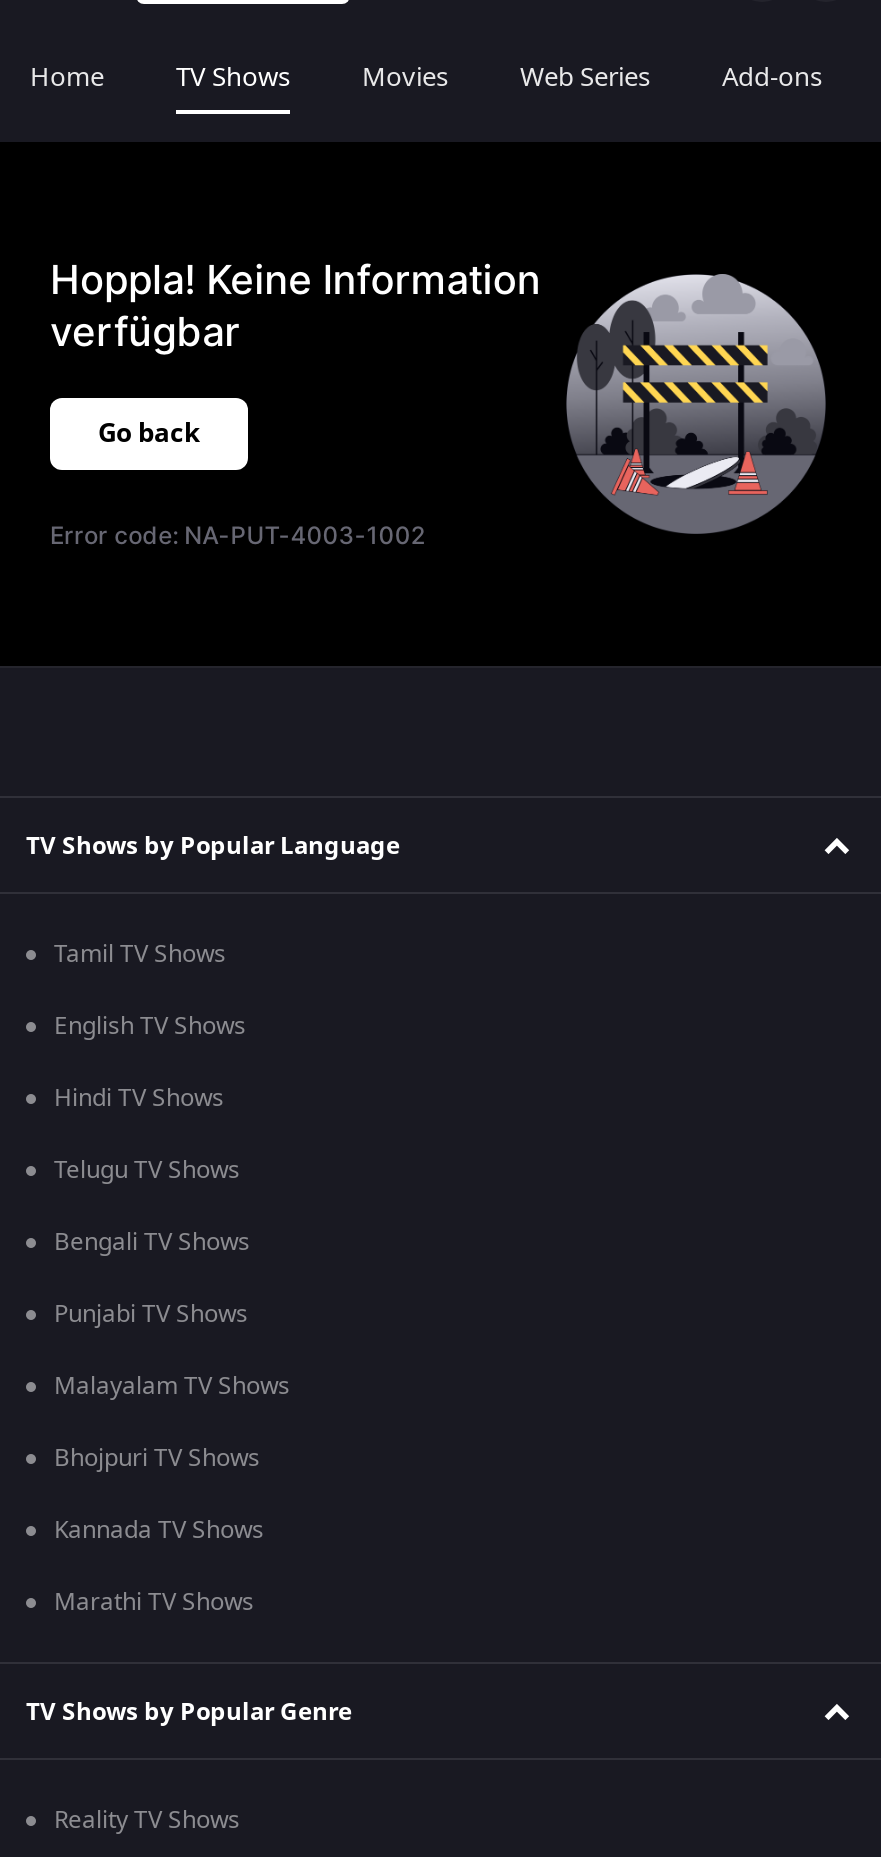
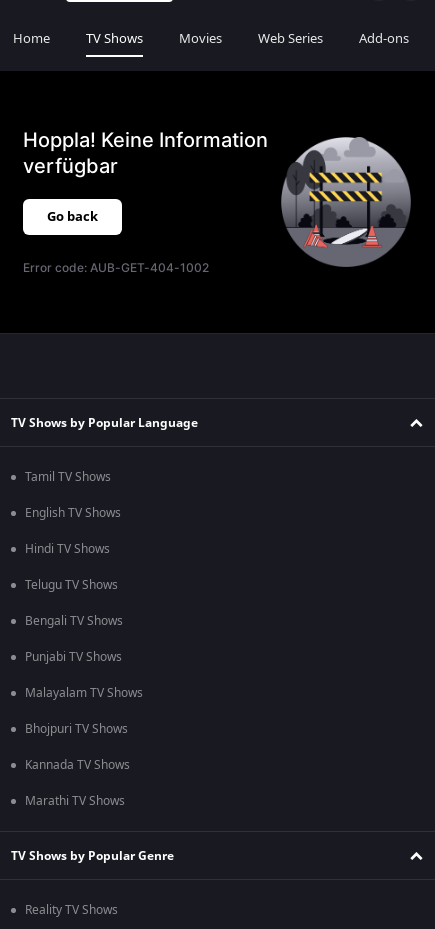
[50,520,425,550] Error code: NA-PUT-4003-1002 -> [23,260,209,275] Error code: AUB-GET-404-1002

